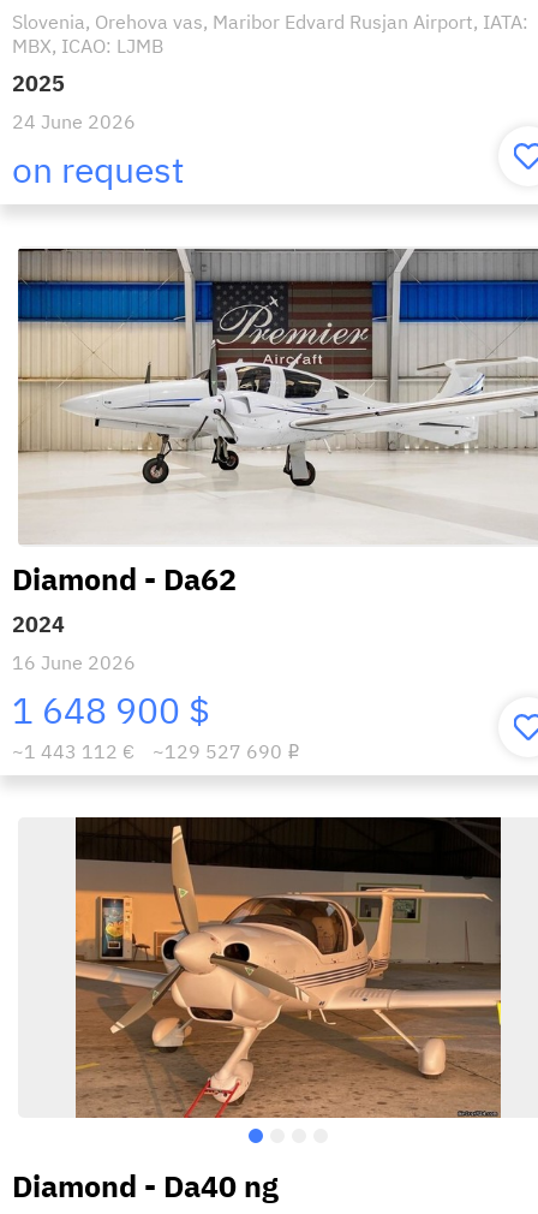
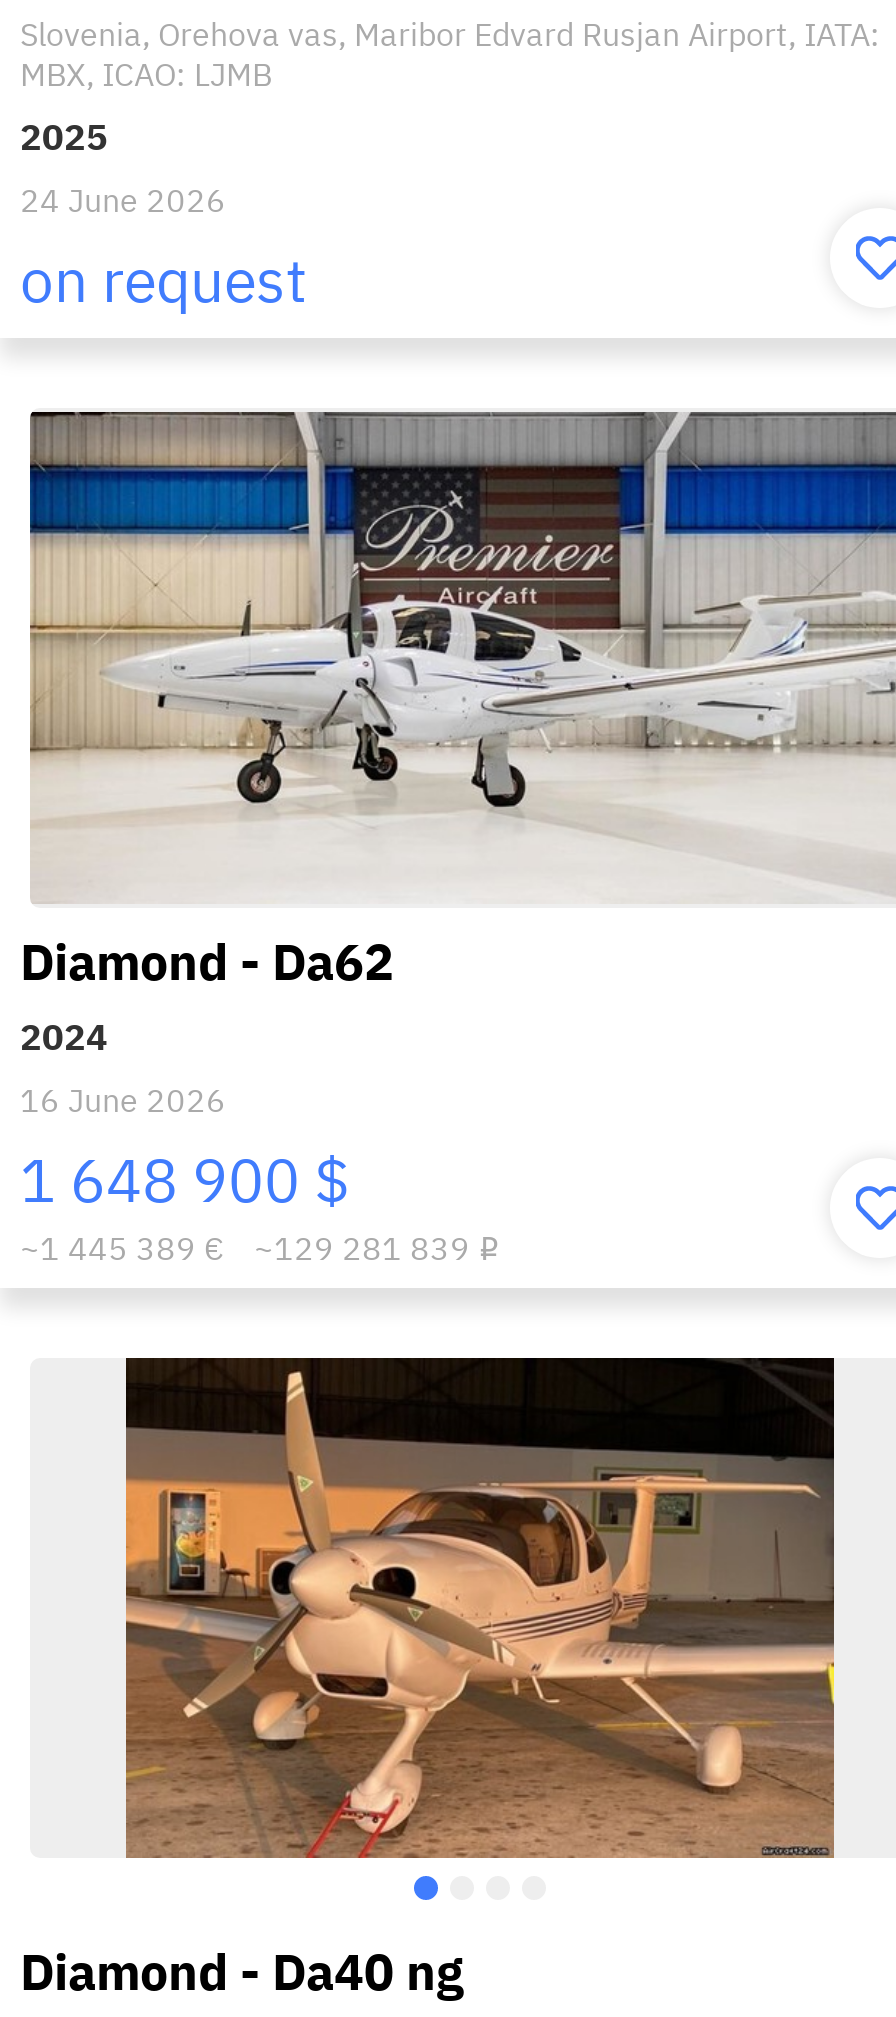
[12,739,134,763] ~1 443 112 € -> [20,1228,224,1268] ~1 445 389 €
[153,739,300,763] ~129 527 690 i -> [254,1228,500,1268] ~129 281 839 i

